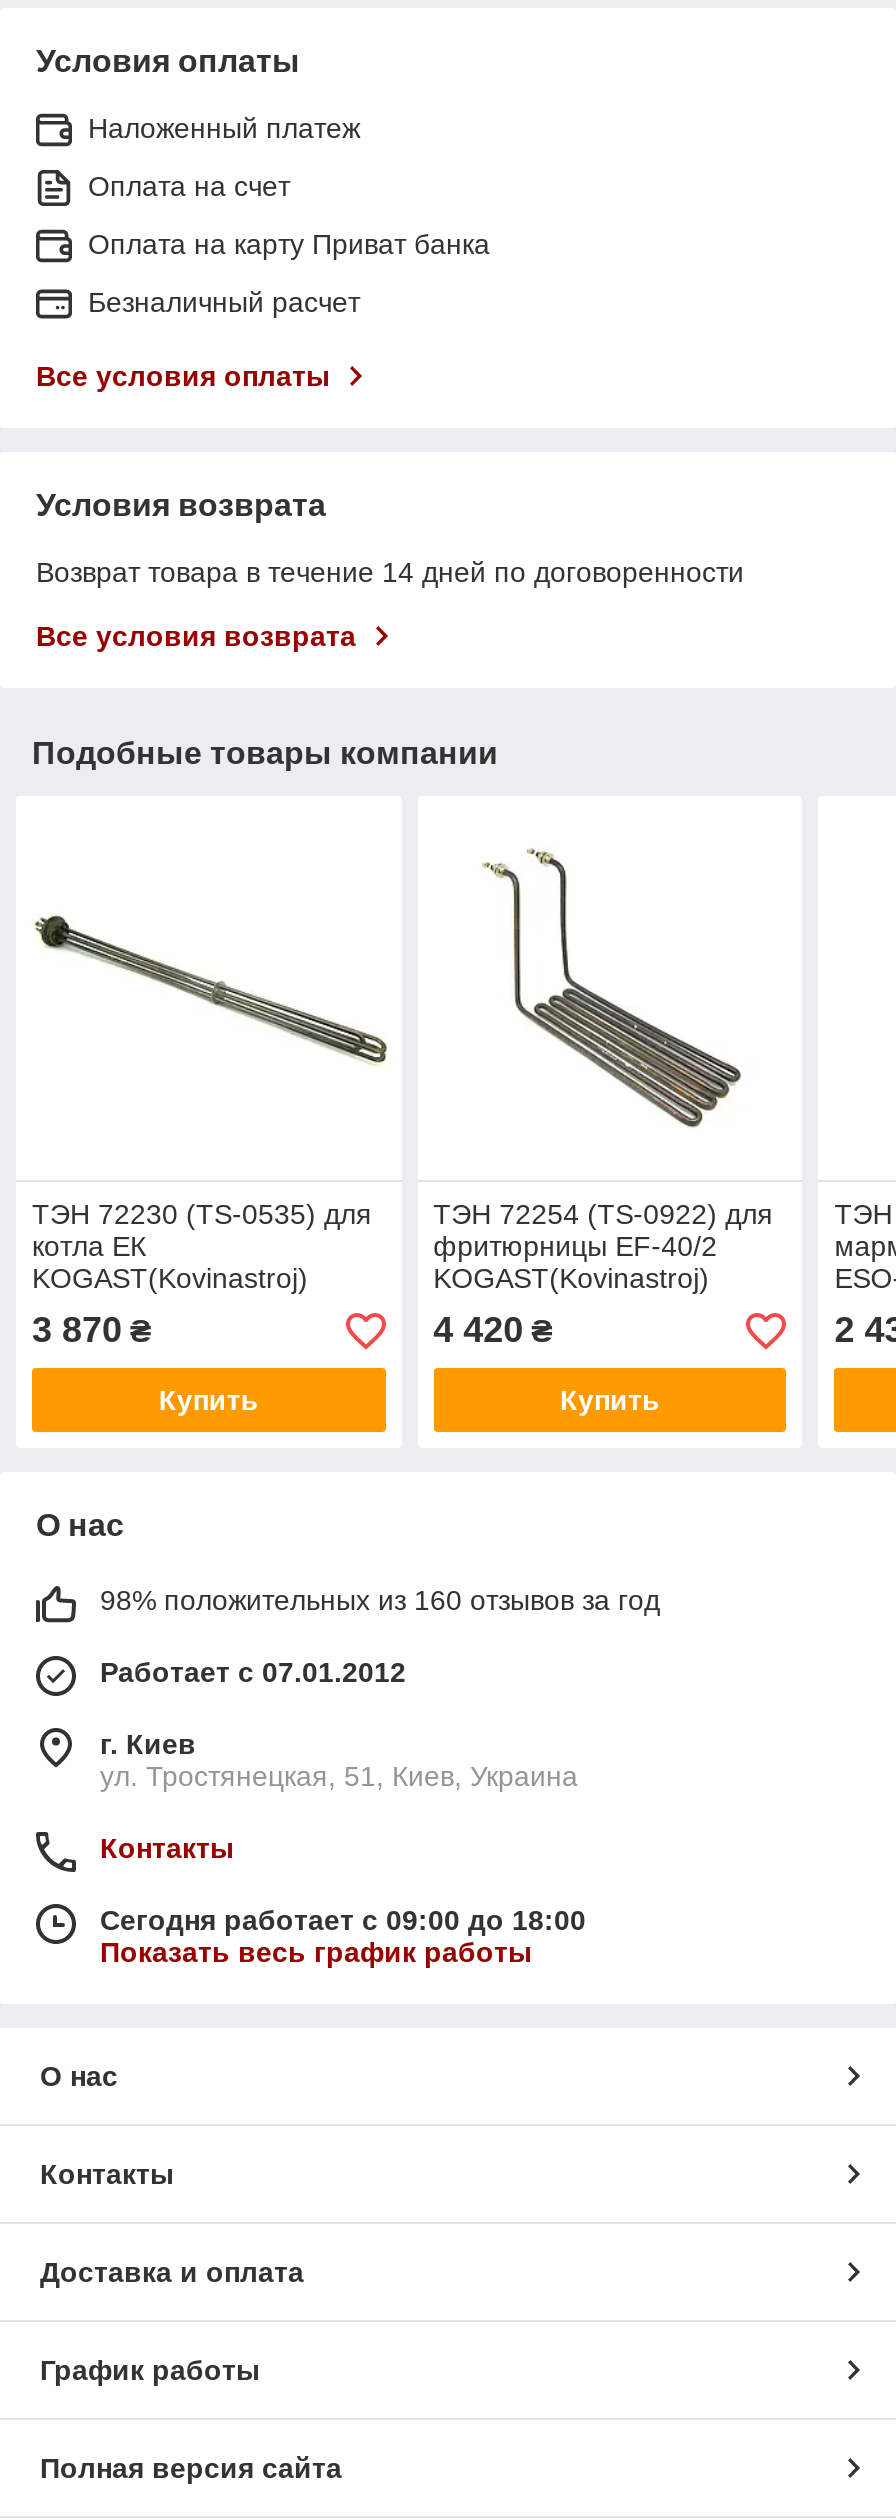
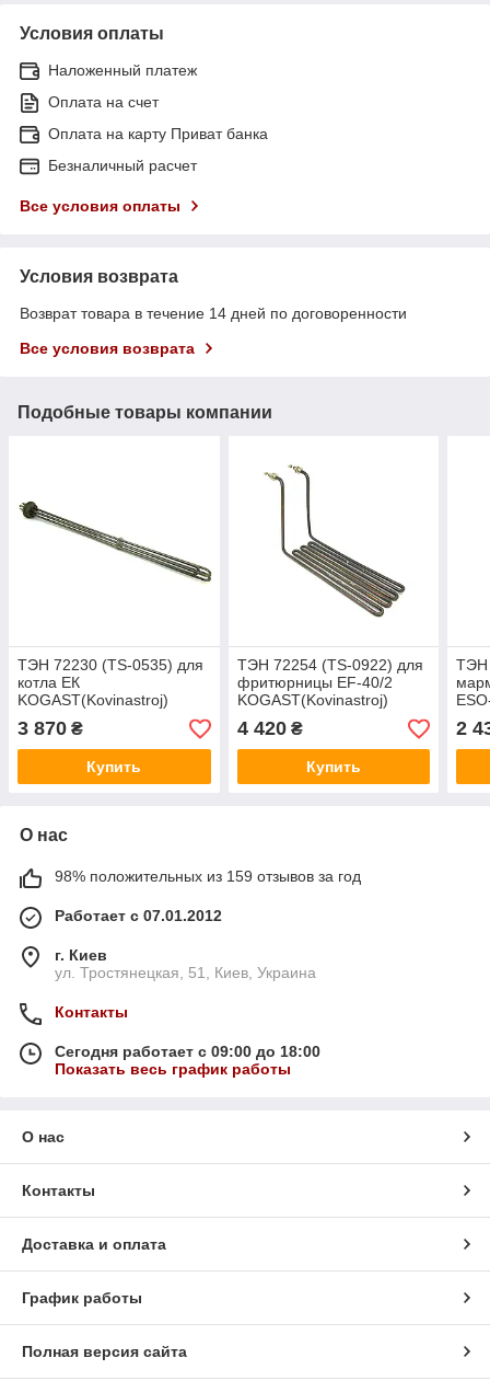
[100,1585,660,1617] 98% положительных из 160 отзывов за год -> [55,868,361,885] 98% положительных из 159 отзывов за год

